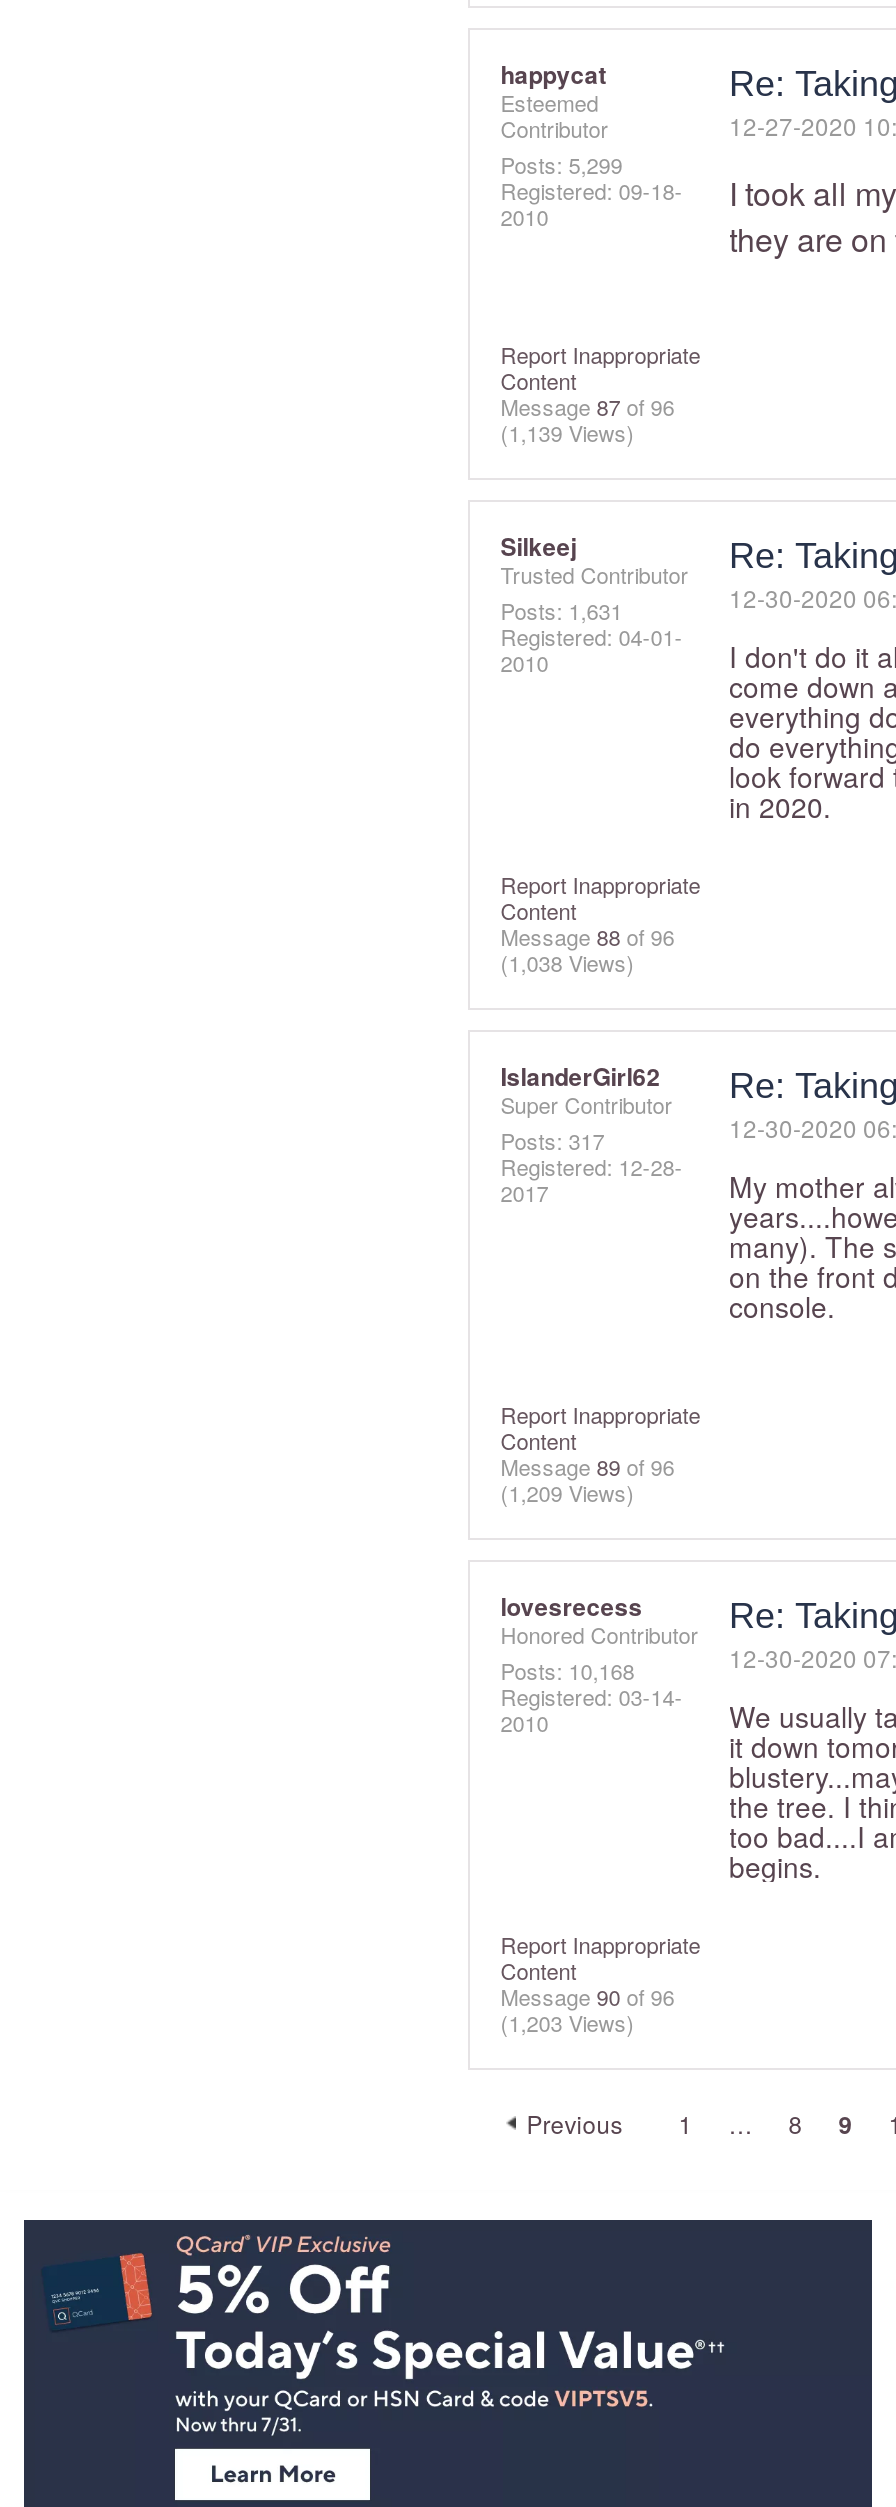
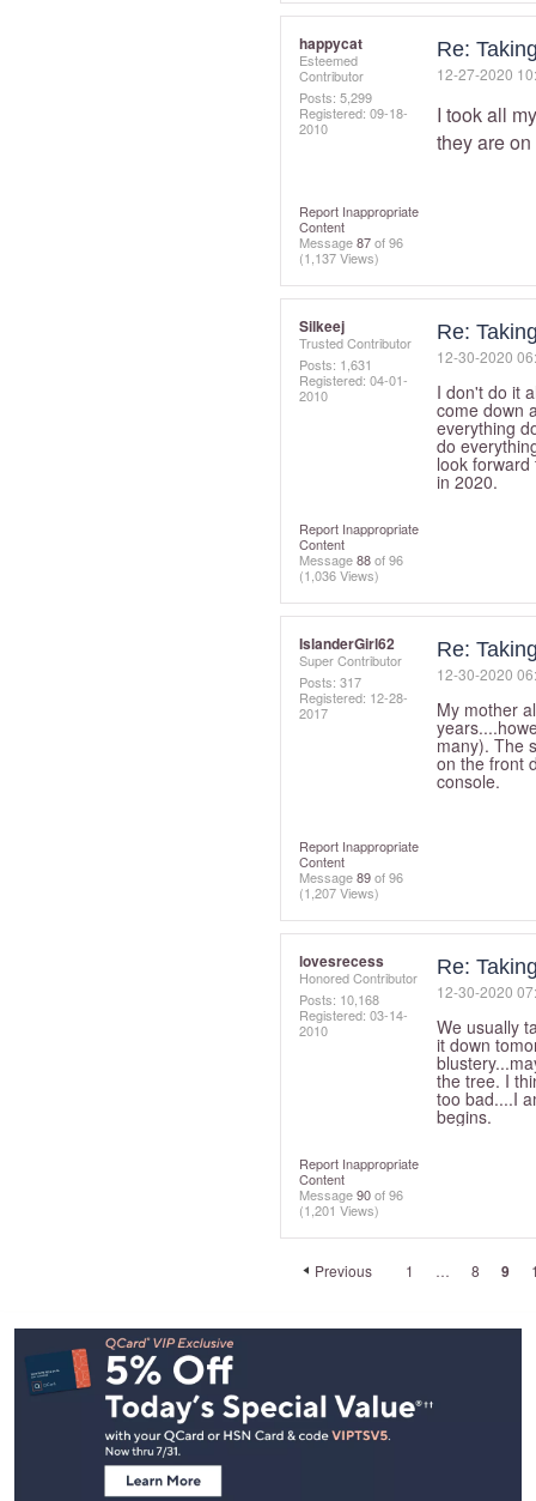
[500,416,634,448] (1,139 Views) -> [299,248,380,267] (1,137 Views)
[500,946,634,978] (1,038 Views) -> [299,565,380,585] (1,036 Views)
[500,1476,634,1508] (1,209 Views) -> [299,883,380,902] (1,207 Views)
[500,2006,634,2038] (1,203 Views) -> [299,1200,380,1219] (1,201 Views)

